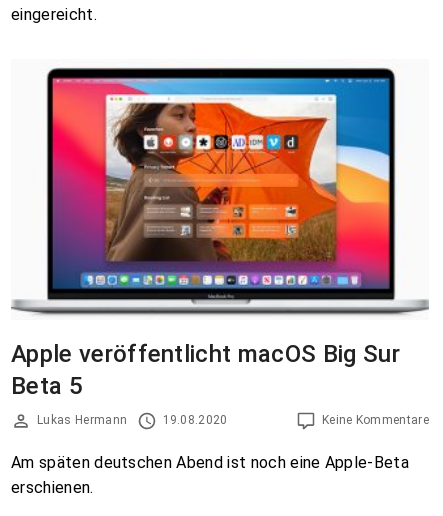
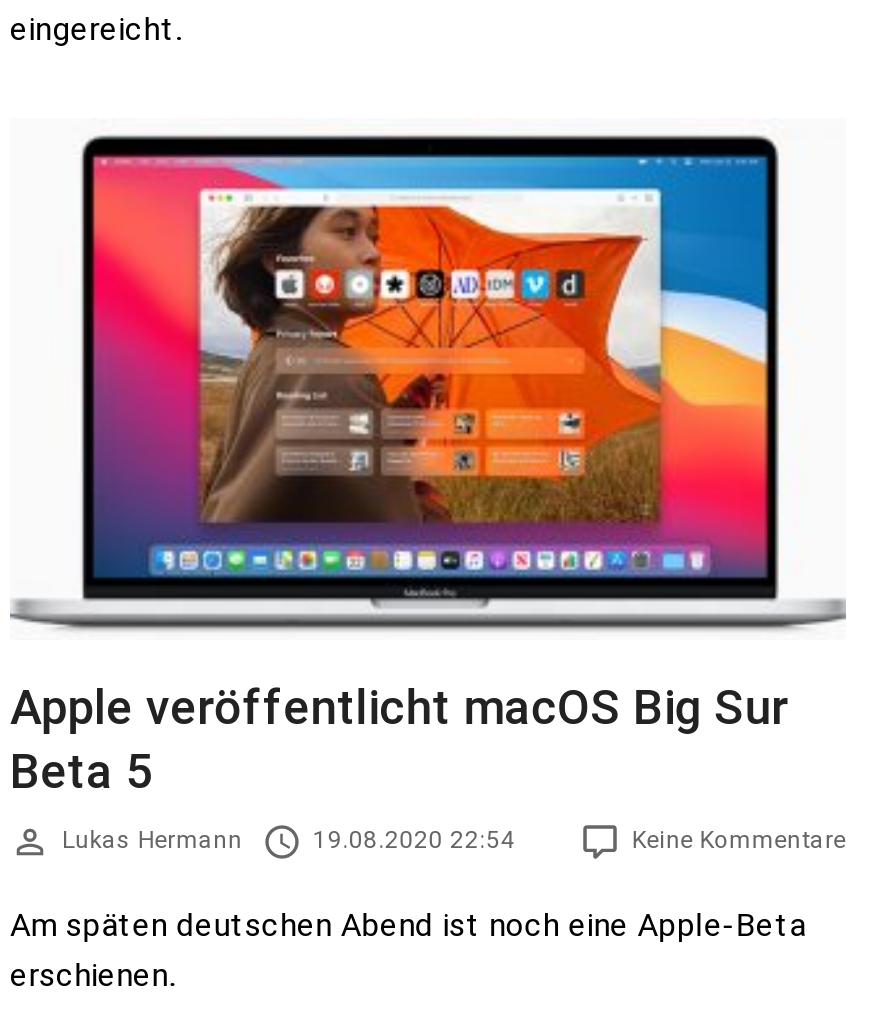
[162,413,228,427] 19.08.2020 -> [313,826,515,854] 19.08.2020 22:54

